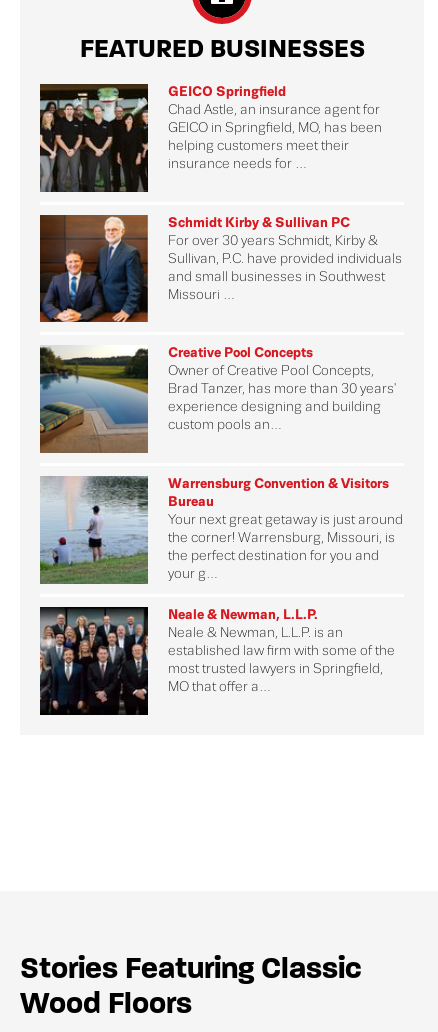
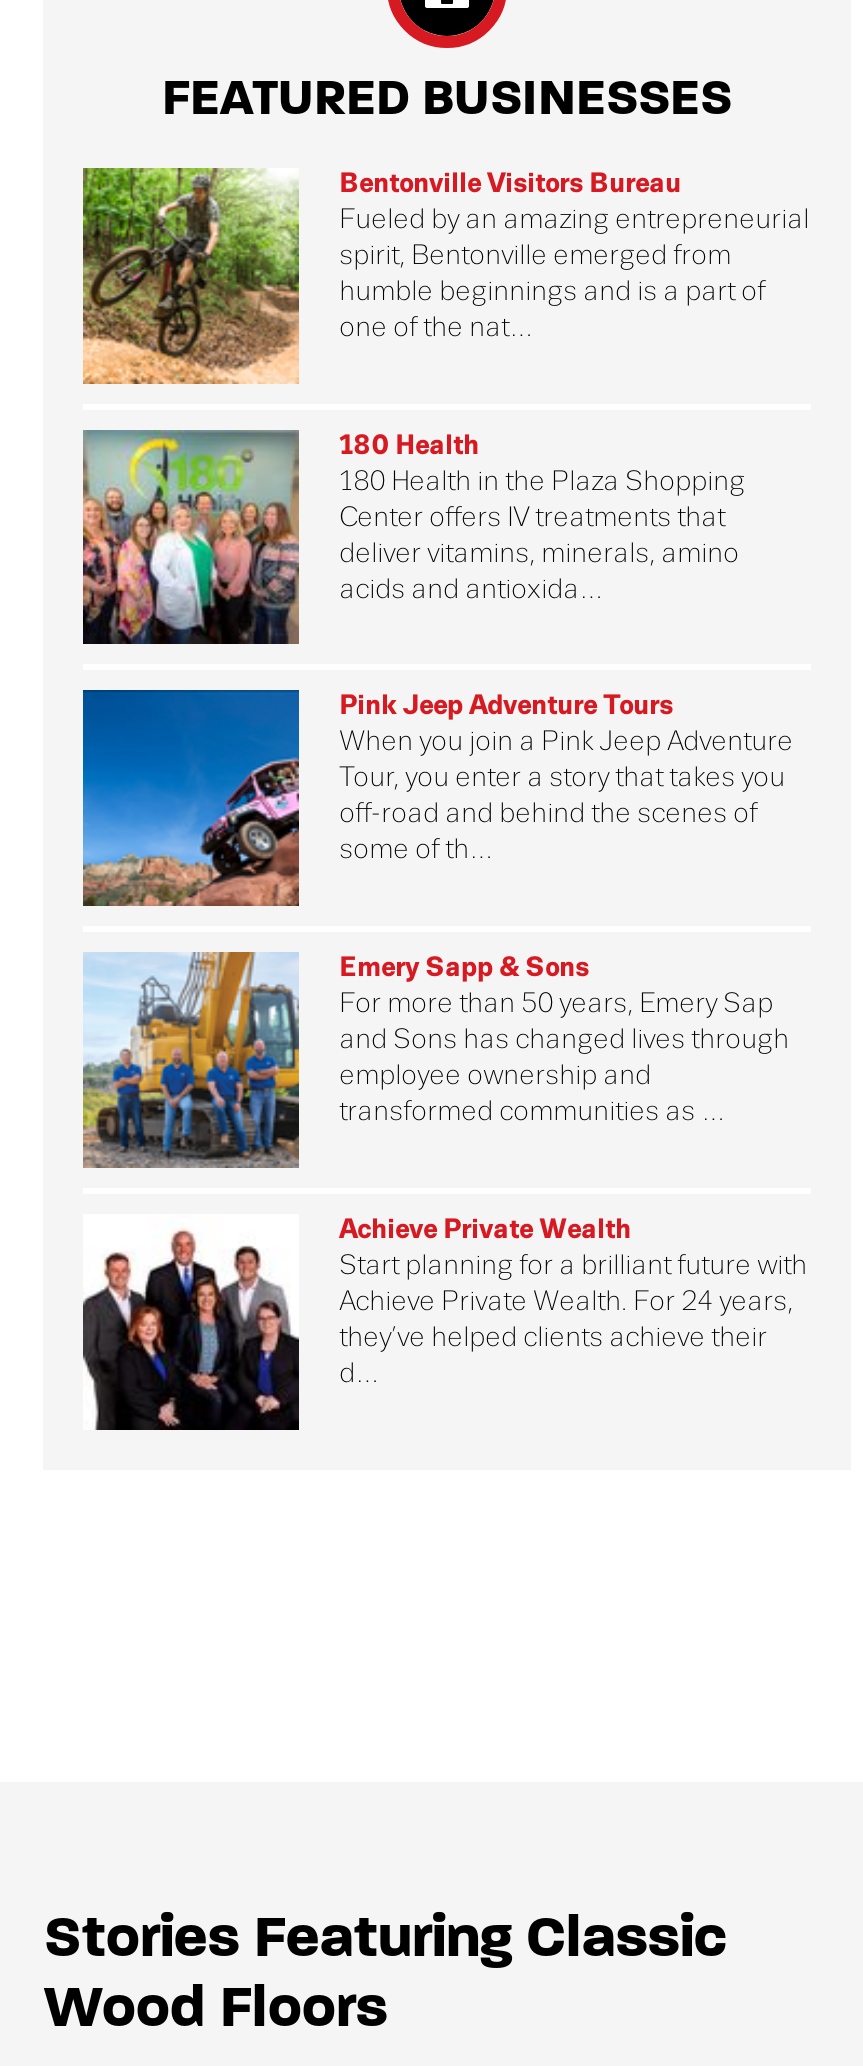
[39,83,382,193] [image] | GEICO Springfield | Chad Astle, an insurance agent for | GEICO in Springfield, MO, has been | helping customers meet their | insurance needs for … -> [81,166,809,386] [image] | Bentonville Visitors Bureau | Fueled by an amazing entrepreneurial | spirit, Bentonville emerged from | humble beginnings and is a part of | one of the nat…
[39,214,402,323] [image] | Schmidt Kirby & Sullivan PC | For over 30 years Schmidt, Kirby & | Sullivan, P.C. have provided individuals | and small businesses in Southwest | Missouri … -> [81,430,745,646] [image] | 180 Health | 180 Health in the Plaza Shopping | Center offers IV treatments that | deliver vitamins, minerals, amino | acids and antioxida…
[39,345,396,454] [image] | Creative Pool Concepts | Owner of Creative Pool Concepts, | Brad Tanzer, has more than 30 years' | experience designing and building | custom pools an… -> [81,688,793,908] [image] | Pink Jeep Adventure Tours | When you join a Pink Jeep Adventure | Tour, you enter a story that takes you | off-road and behind the scenes of | some of th…
[40,475,403,584] [image] | Warrensburg Convention & Visitors | Bureau | Your next great getaway is just around | the corner! Warrensburg, Missouri, is | the perfect destination for you and | your g… -> [83,952,789,1168] [image] | Emery Sapp & Sons | For more than 50 years, Emery Sap | and Sons has changed lives through | employee ownership and | transformed communities as …
[39,606,395,716] [image] | Neale & Newman, L.L.P. | Neale & Newman, L.L.P. is an | established law firm with some of the | most trusted lawyers in Springfield, | MO that offer a… -> [81,1214,807,1432] [image] | Achieve Private Wealth | Start planning for a brilliant future with | Achieve Private Wealth. For 24 years, | they’ve helped clients achieve their | d…

